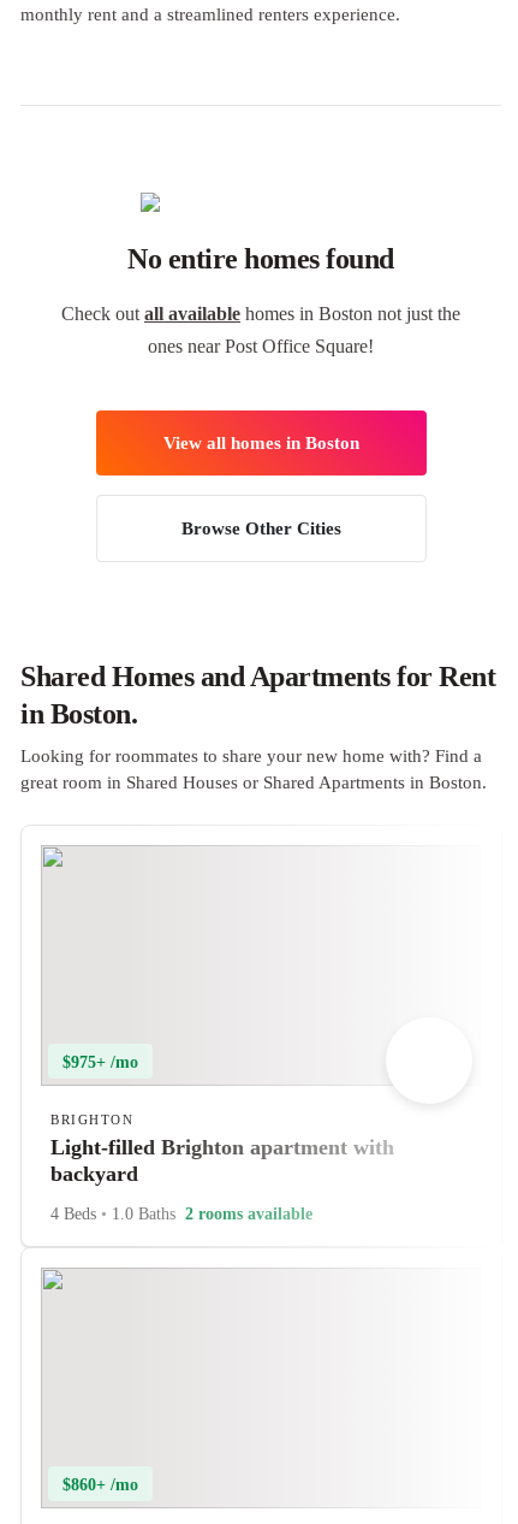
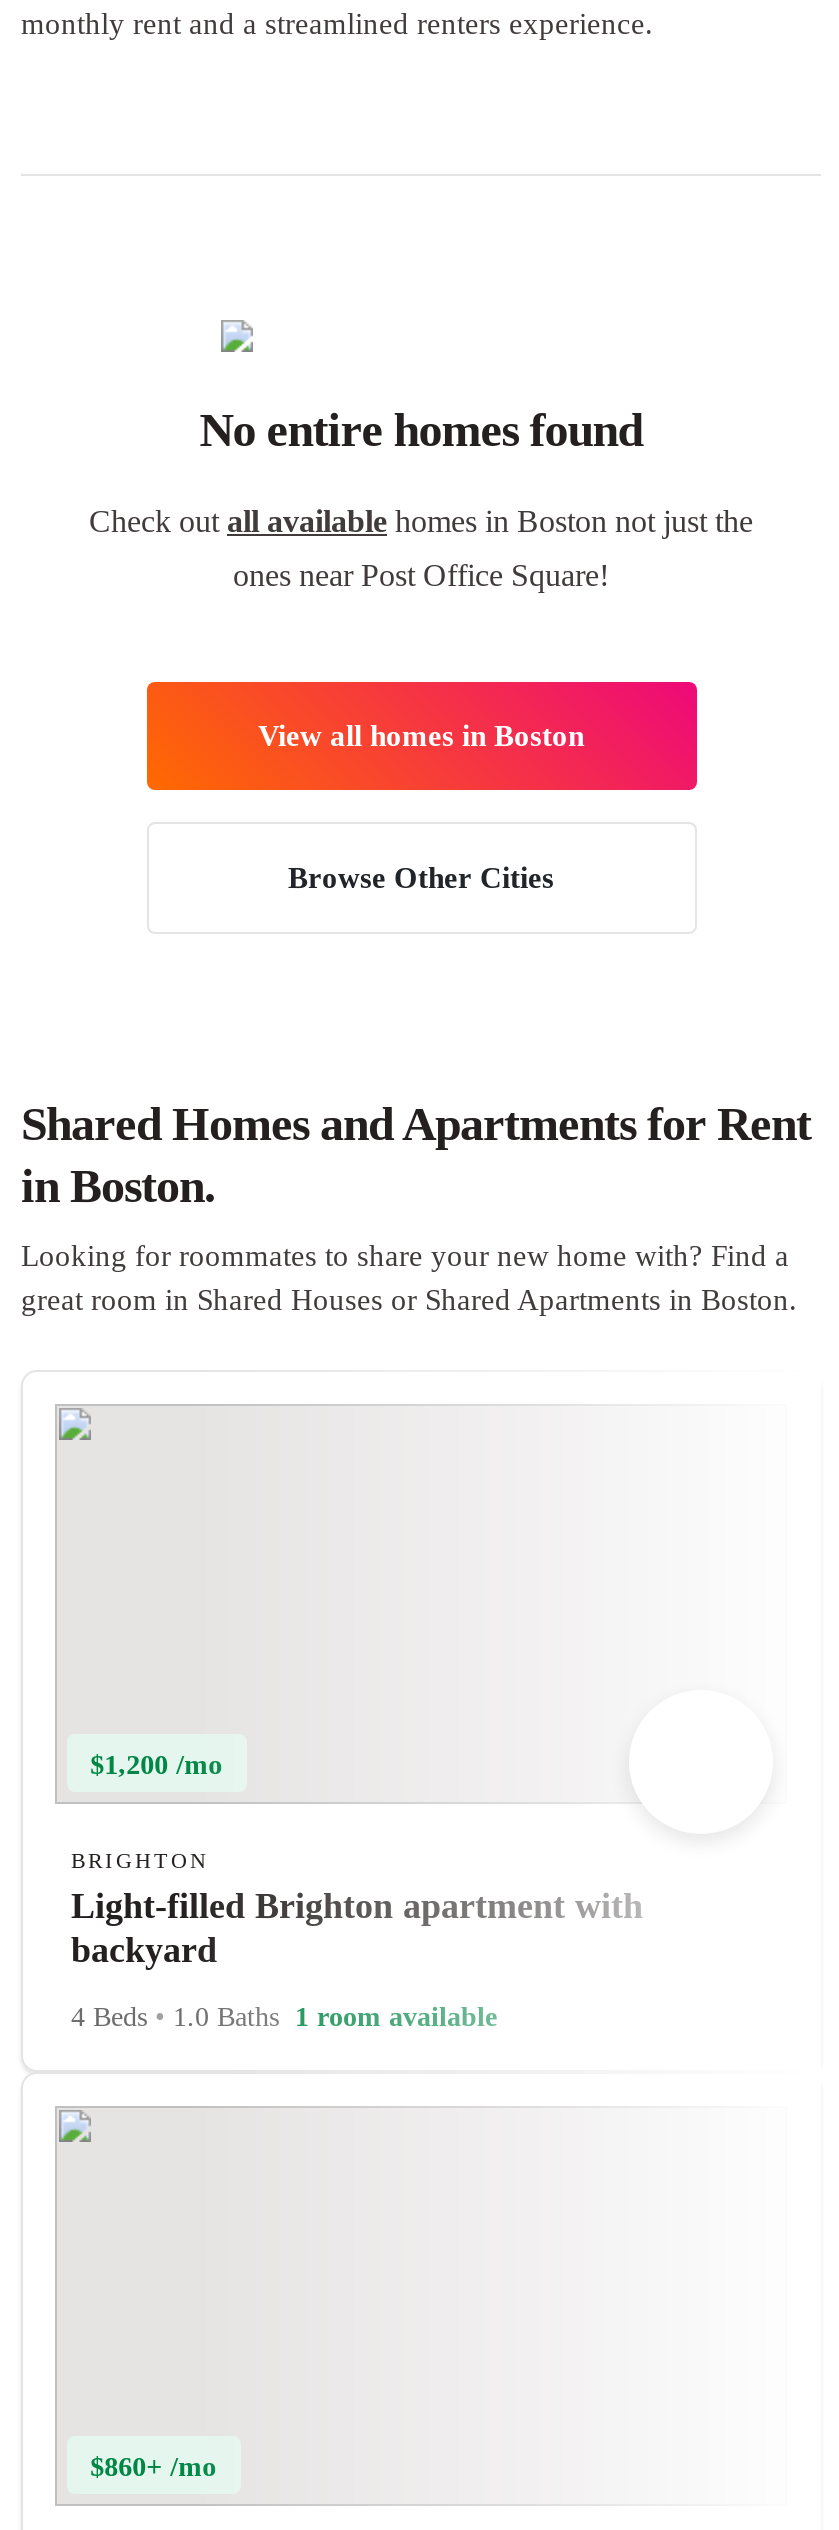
[62,1054,138,1072] $975+ /mo -> [90,1751,222,1781] $1,200 /mo
[50,1205,312,1223] 4 Beds • 1.0 Baths 2 rooms available -> [71,2002,497,2032] 4 Beds • 1.0 Baths 1 room available

